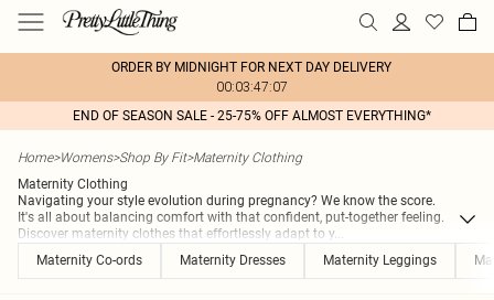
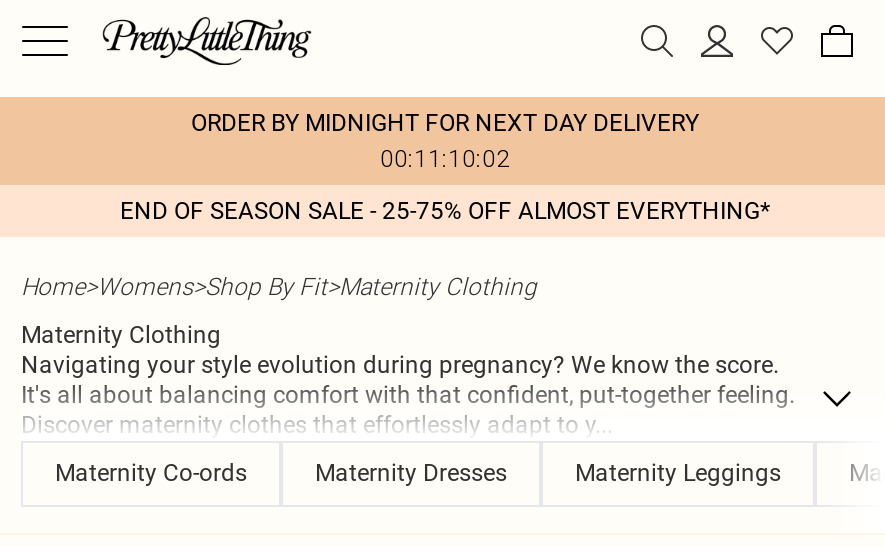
[216,78,287,95] 00:03:47:07 -> [380,143,510,173] 00:11:10:02

